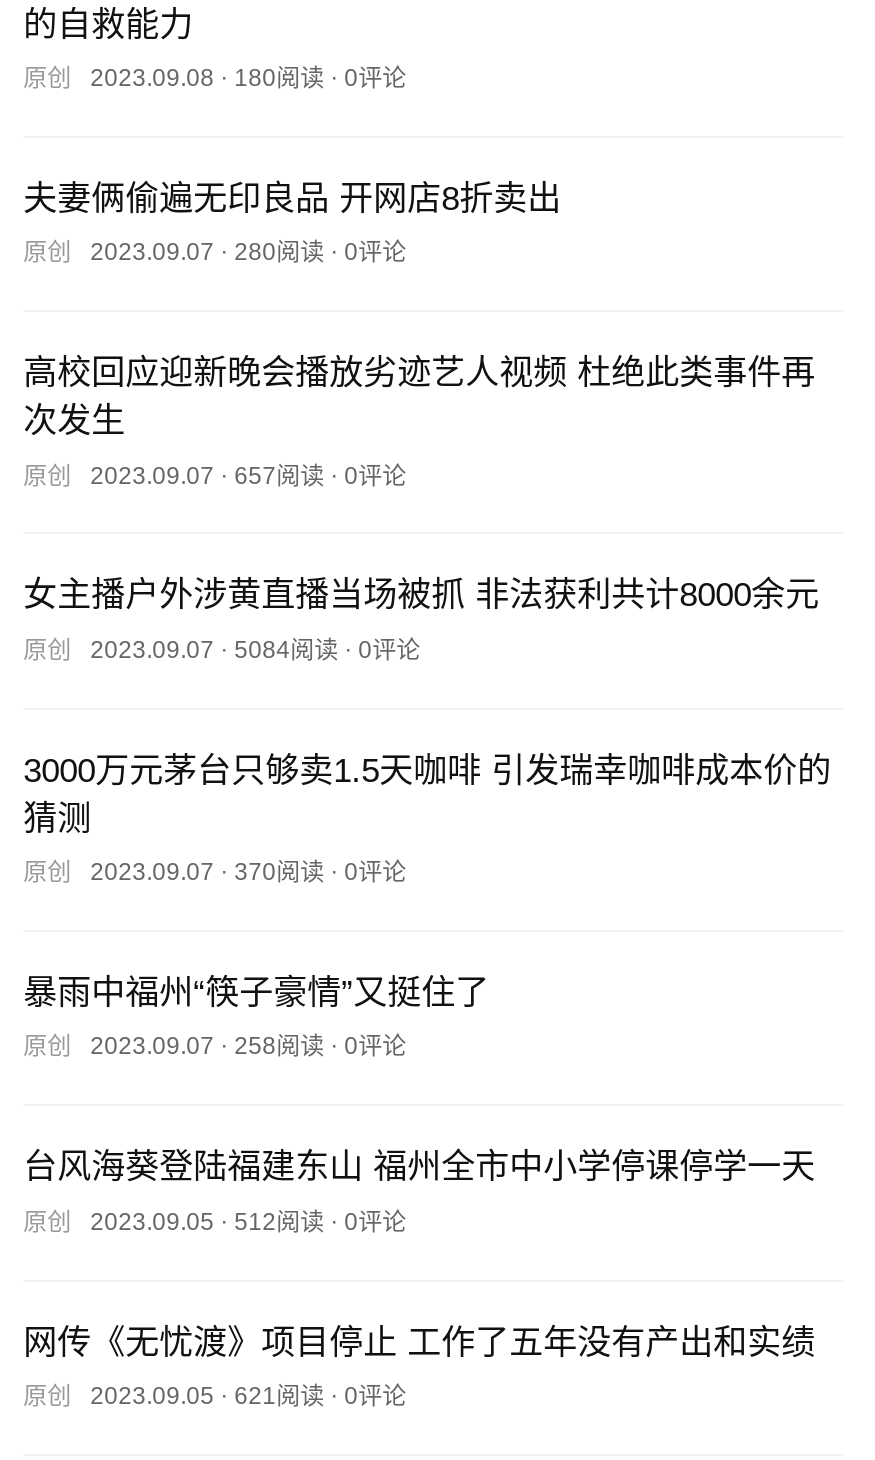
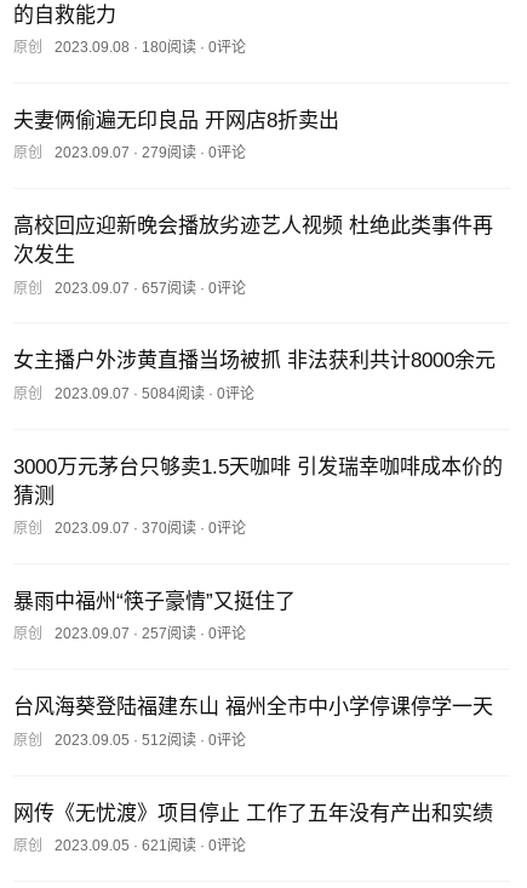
[23,238,406,266] 原创 2023.09.07 · 280阅读· 0评论 -> [13,144,246,161] 原创 2023.09.07 · 279阅读· 0评论
[23,1033,406,1061] 原创 2023.09.07 · 258阅读· 0评论 -> [13,626,246,643] 原创 2023.09.07 · 257阅读· 0评论

